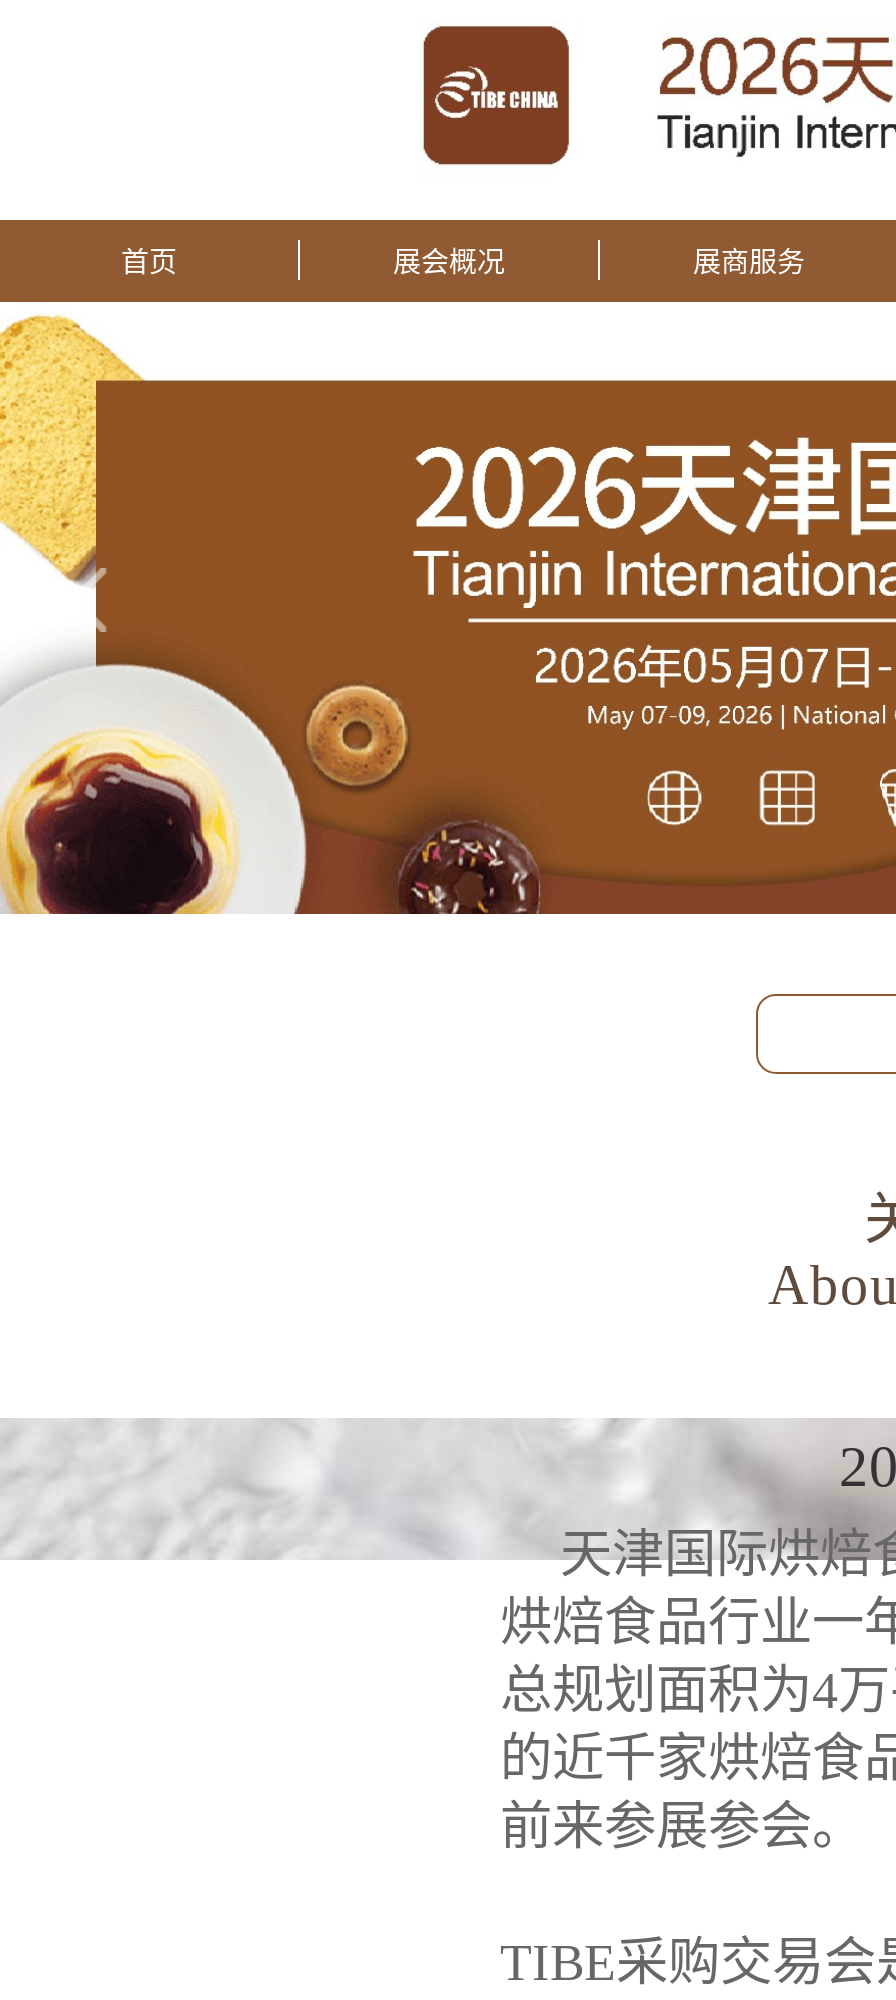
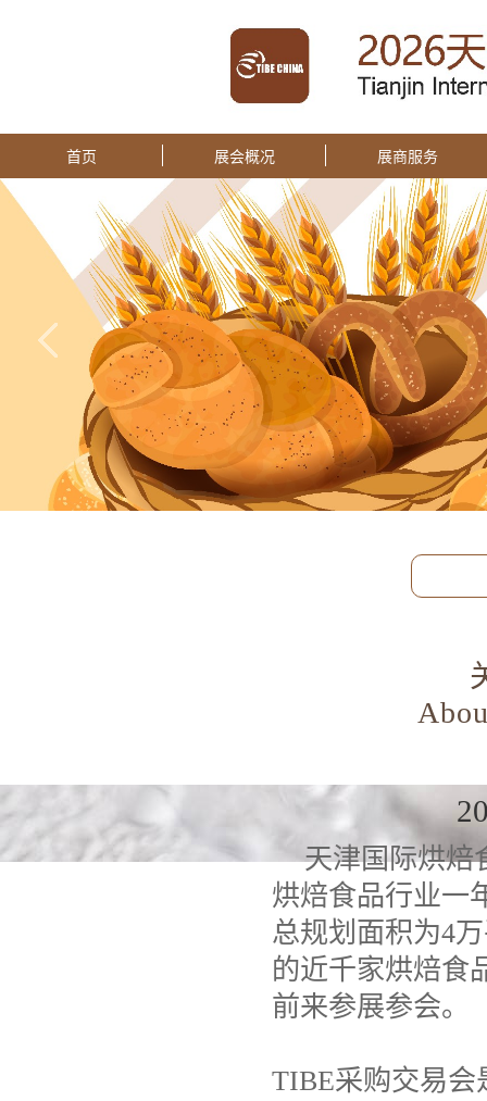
[6,300,890,916] [image] -> [3,178,484,512] [image]

